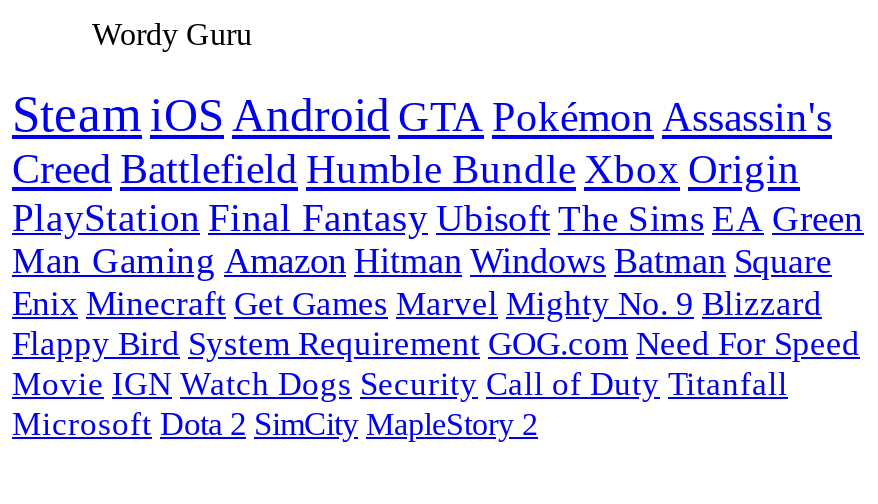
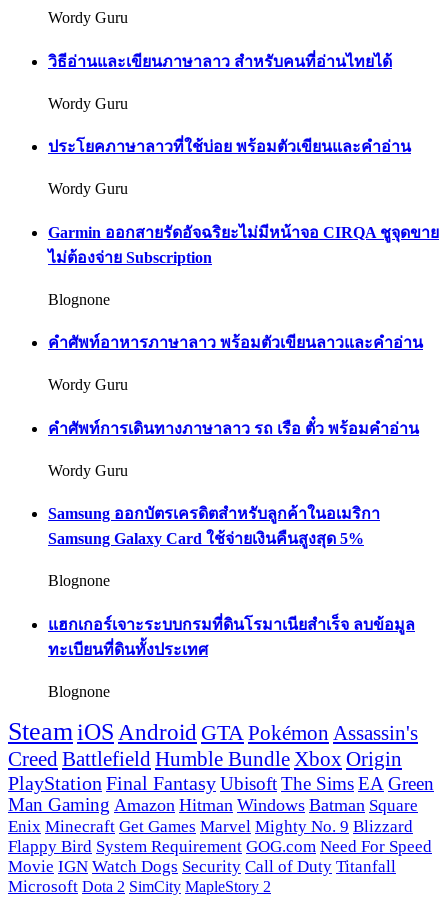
none -> [48,52,439,700] วิธีอ่านและเขียนภาษาลาว สำหรับคนที่อ่านไทยได้ | Wordy Guru | ประโยคภาษาลาวที่ใช้บ่อย พร้อมตัวเขียนและคำอ่าน | Wordy Guru | Garmin ออกสายรัดอัจฉริยะไม่มีหน้าจอ CIRQA ชูจุดขาย | ไม่ต้องจ่าย Subscription | Blognone | คำศัพท์อาหารภาษาลาว พร้อมตัวเขียนลาวและคำอ่าน | Wordy Guru | คำศัพท์การเดินทางภาษาลาว รถ เรือ ตั๋ว พร้อมคำอ่าน | Wordy Guru | Samsung ออกบัตรเครดิตสำหรับลูกค้าในอเมริกา | Samsung Galaxy Card ใช้จ่ายเงินคืนสูงสุด 5% | Blognone | แฮกเกอร์เจาะระบบกรมที่ดินโรมาเนียสำเร็จ ลบข้อมูล | ทะเบียนที่ดินทั้งประเทศ | Blognone

